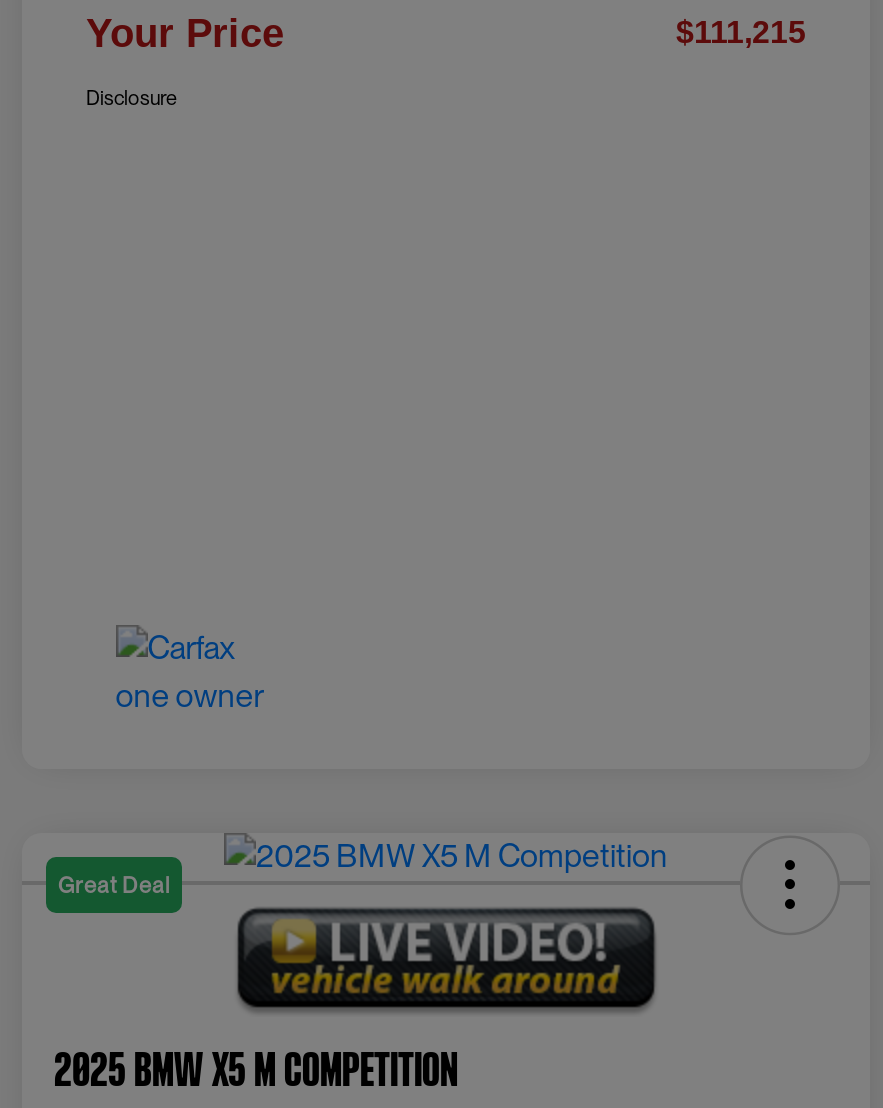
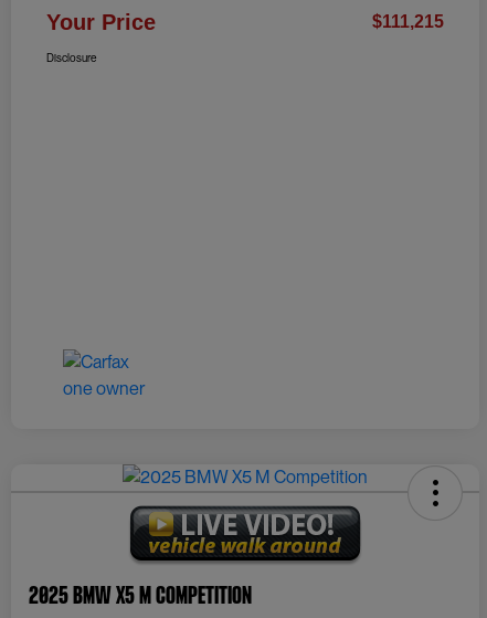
[58,871,170,899] Great Deal -> none

